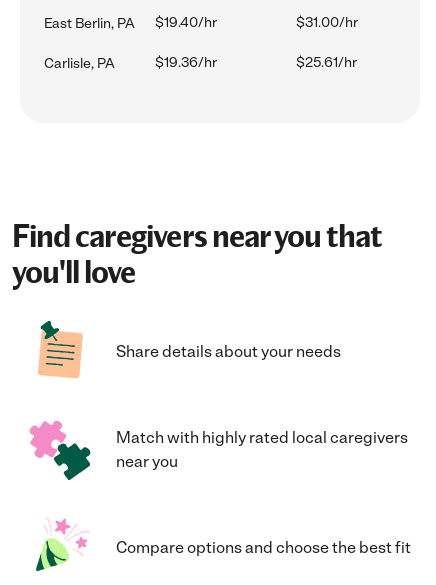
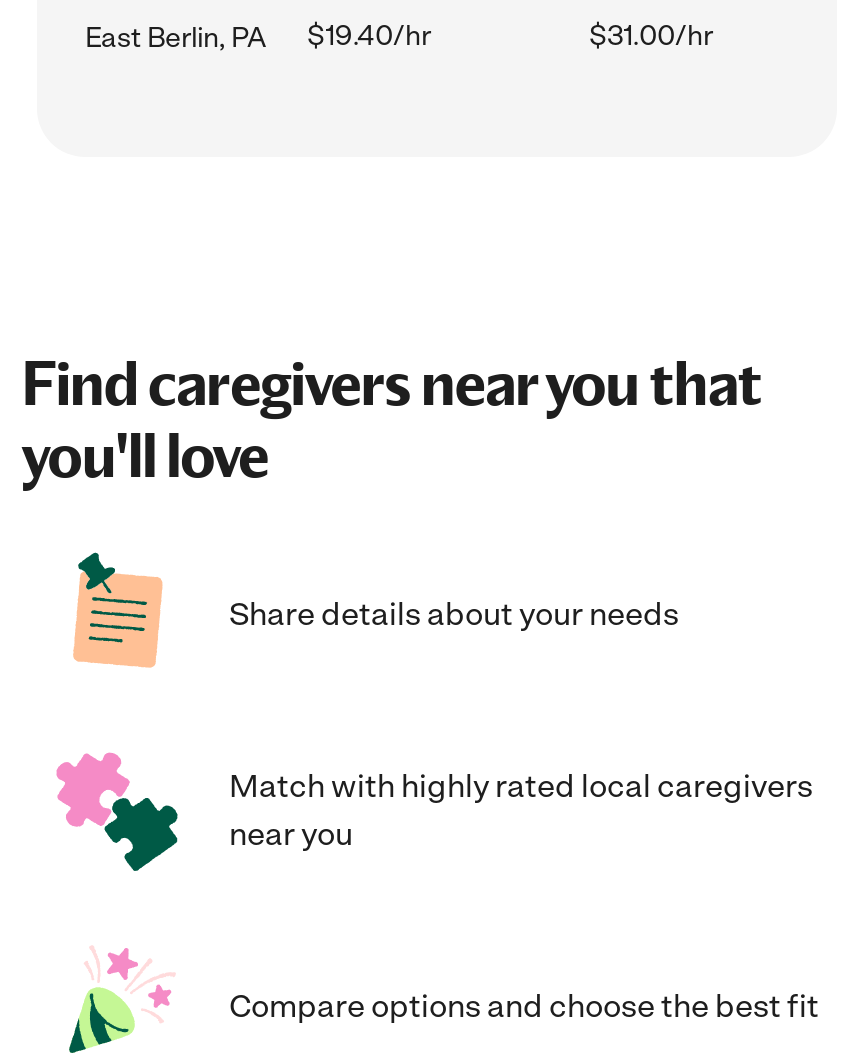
[44,54,357,72] Carlisle, PA | $19.36/hr | $25.61/hr -> none

